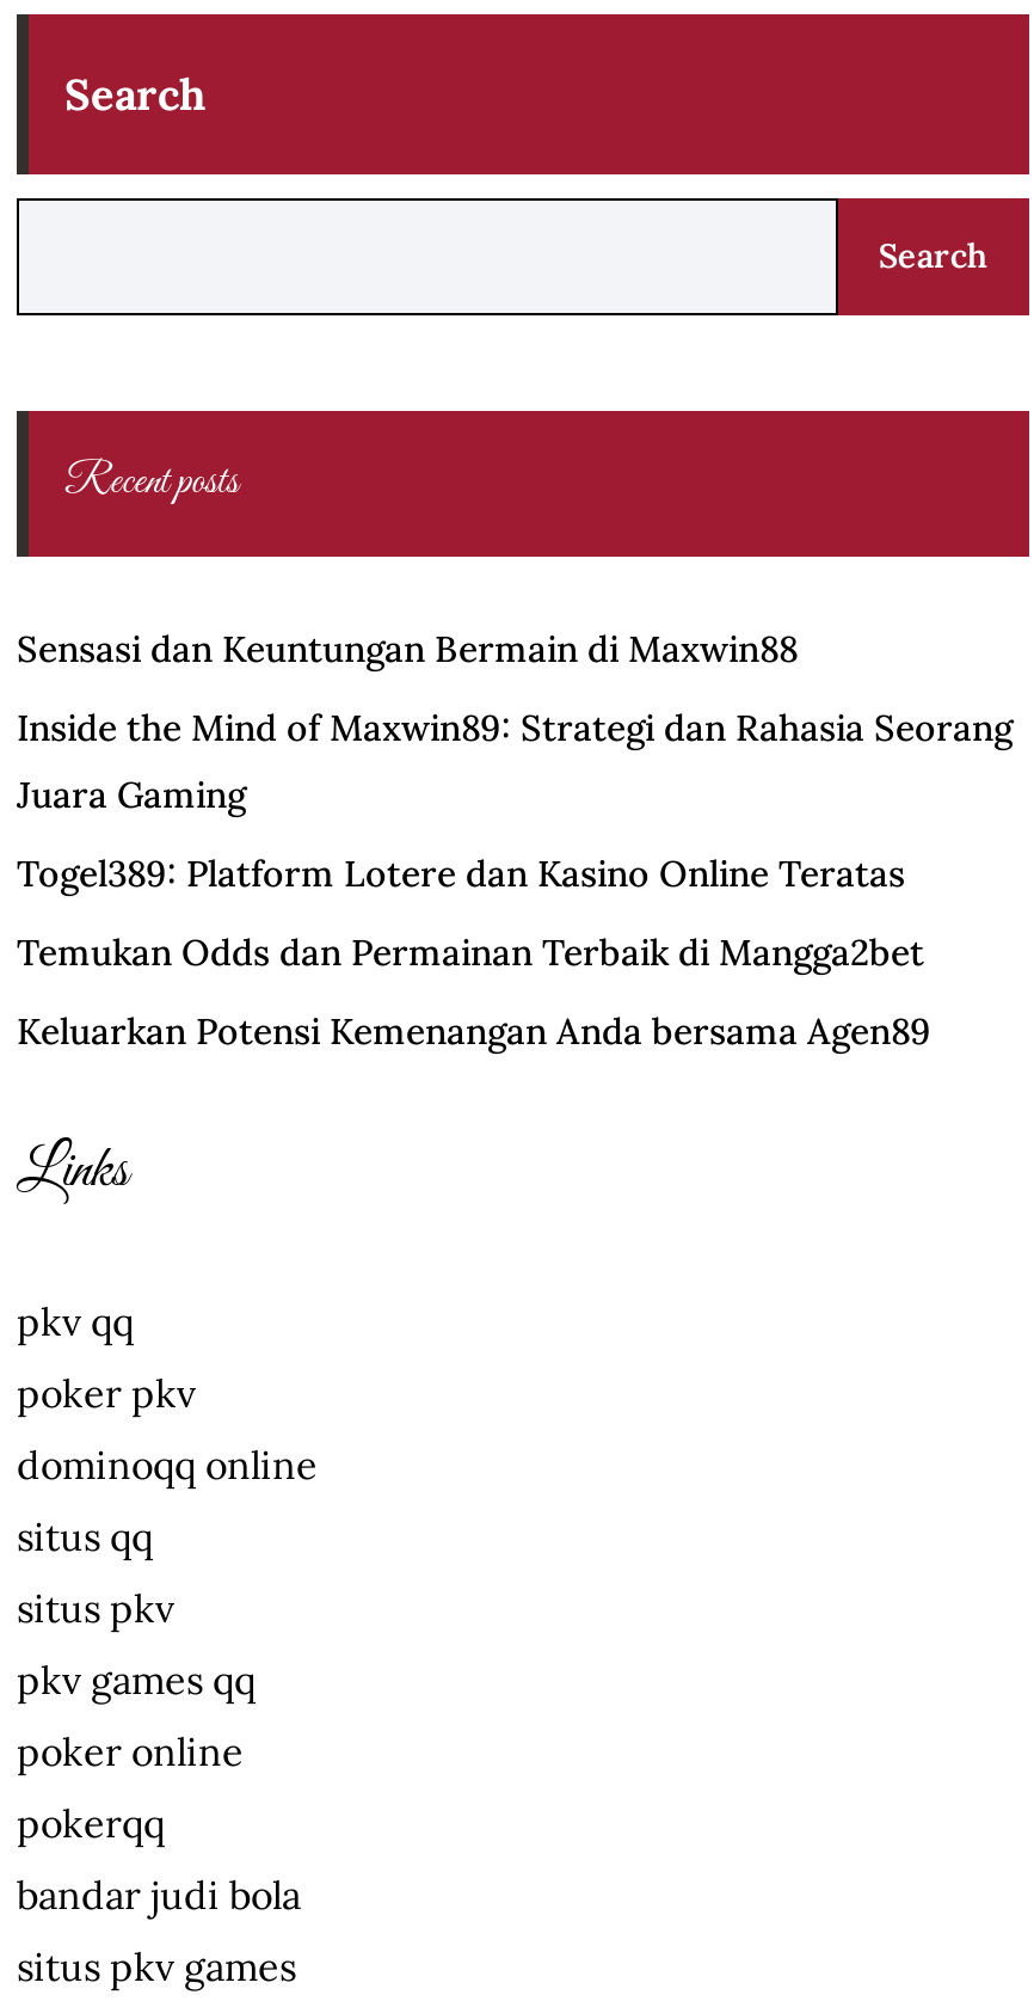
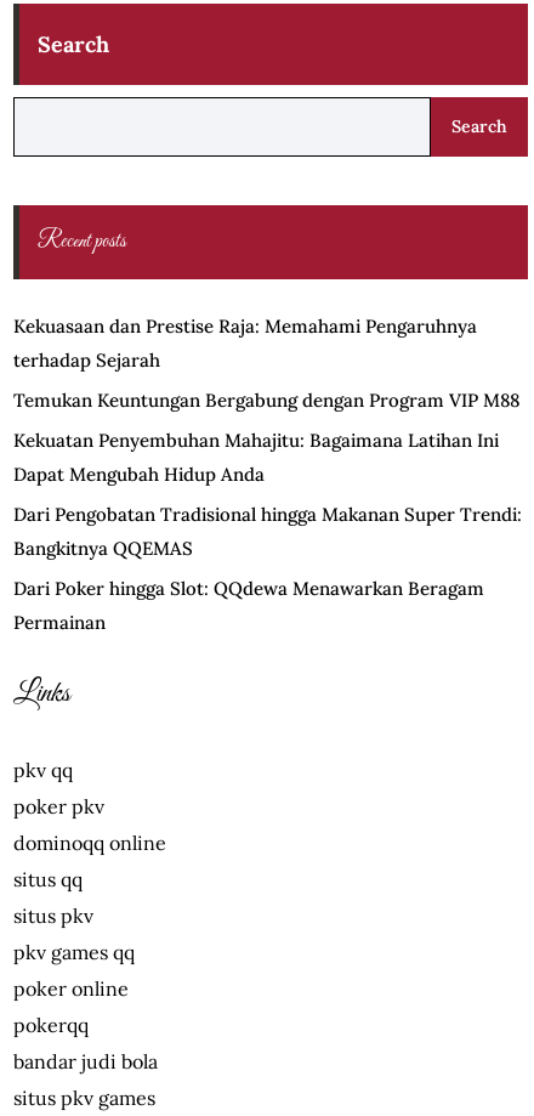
[17,626,1013,1054] Sensasi dan Keuntungan Bermain di Maxwin88 | Inside the Mind of Maxwin89: Strategi dan Rahasia Seorang | Juara Gaming | Togel389: Platform Lotere dan Kasino Online Teratas | Temukan Odds dan Permainan Terbaik di Mangga2bet | Keluarkan Potensi Kemenangan Anda bersama Agen89 -> [13,315,522,634] Kekuasaan dan Prestise Raja: Memahami Pengaruhnya | terhadap Sejarah | Temukan Keuntungan Bergabung dengan Program VIP M88 | Kekuatan Penyembuhan Mahajitu: Bagaimana Latihan Ini | Dapat Mengubah Hidup Anda | Dari Pengobatan Tradisional hingga Makanan Super Trendi: | Bangkitnya QQEMAS | Dari Poker hingga Slot: QQdewa Menawarkan Beragam | Permainan

